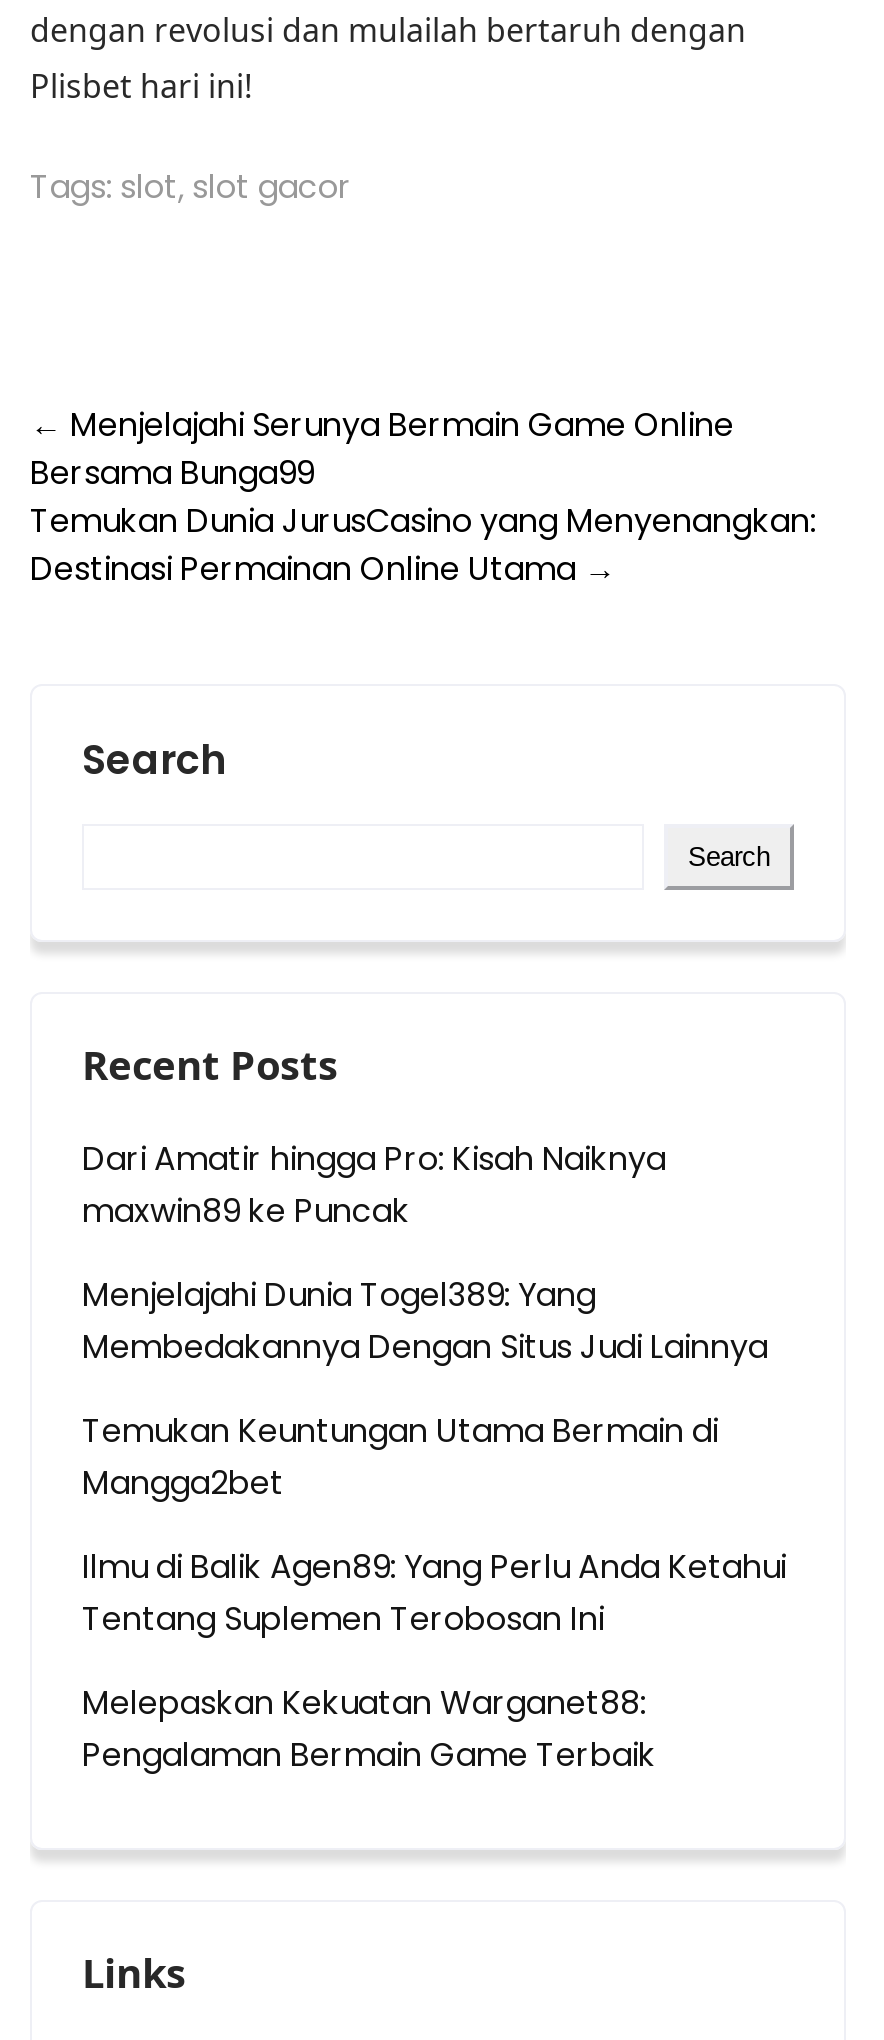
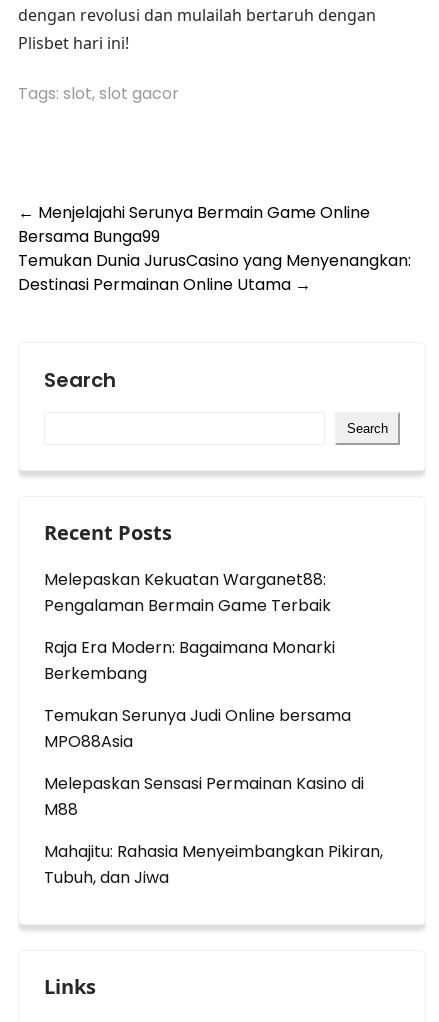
[82,1136,786,1642] Dari Amatir hingga Pro: Kisah Naiknya | maxwin89 ke Puncak | Menjelajahi Dunia Togel389: Yang | Membedakannya Dengan Situs Judi Lainnya | Temukan Keuntungan Utama Bermain di | Mangga2bet | Ilmu di Balik Agen89: Yang Perlu Anda Ketahui | Tentang Suplemen Terobosan Ini -> none
moved [82,1680,656,1778] -> [44,568,331,617]: Melepaskan Kekuatan Warganet88: | Pengalaman Bermain Game Terbaik
none -> [44,636,383,889] Raja Era Modern: Bagaimana Monarki | Berkembang | Temukan Serunya Judi Online bersama | MPO88Asia | Melepaskan Sensasi Permainan Kasino di | M88 | Mahajitu: Rahasia Menyeimbangkan Pikiran, | Tubuh, dan Jiwa

